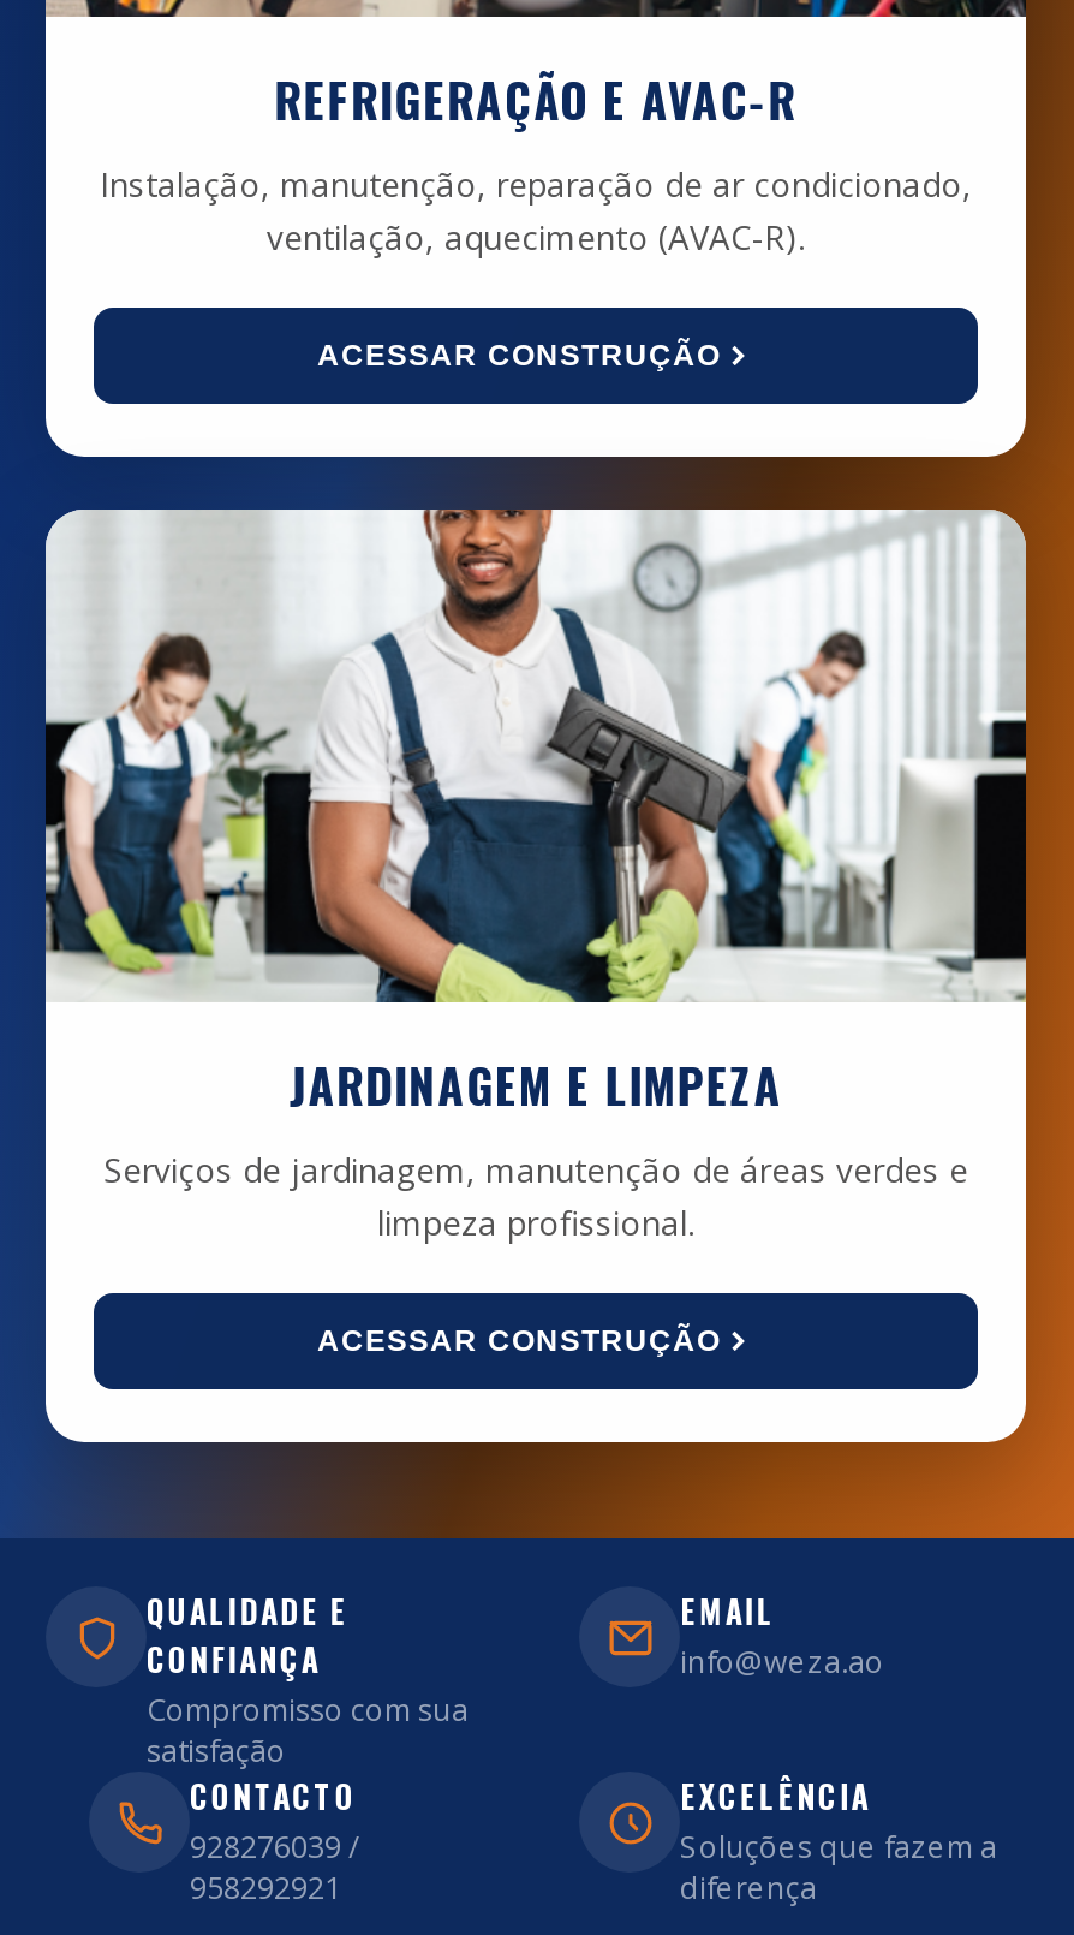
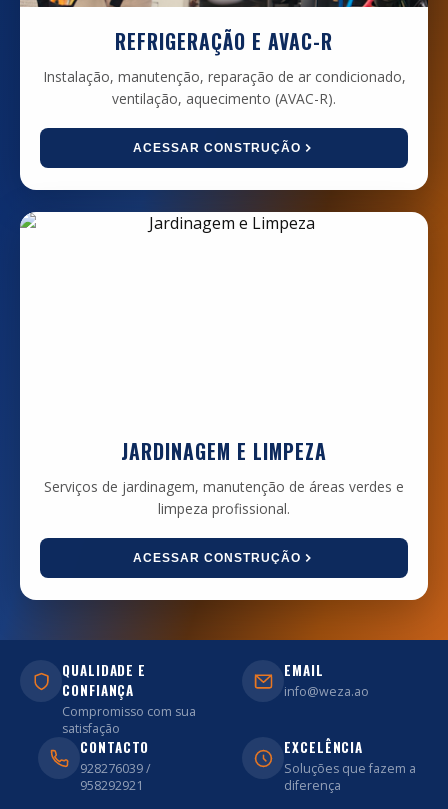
[43,507,1028,1005] [image] -> none

